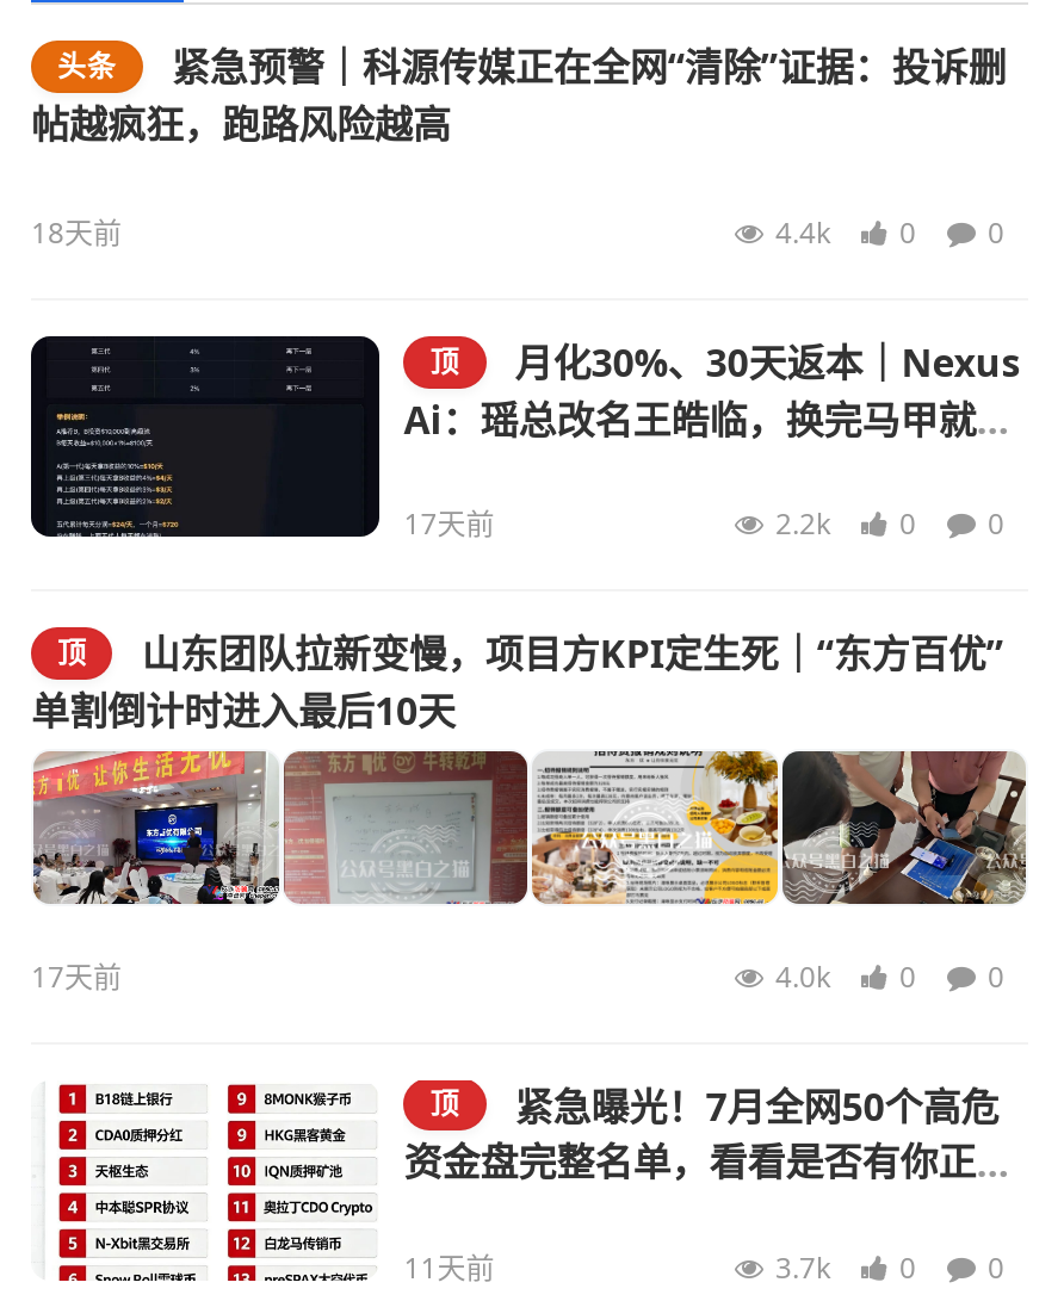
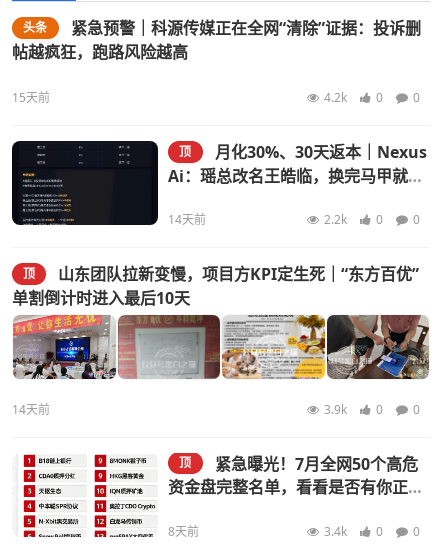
[31,213,830,253] 18天前 | 4.4k -> [12,89,347,106] 15天前 | 4.2k
[404,503,495,544] 17天前 -> [168,211,206,228] 14天前
[31,956,830,996] 17天前 | 4.0k -> [12,401,347,418] 14天前 | 3.9k
[404,1246,830,1287] 11天前 | 3.7k -> [168,523,347,540] 8天前 | 3.4k

